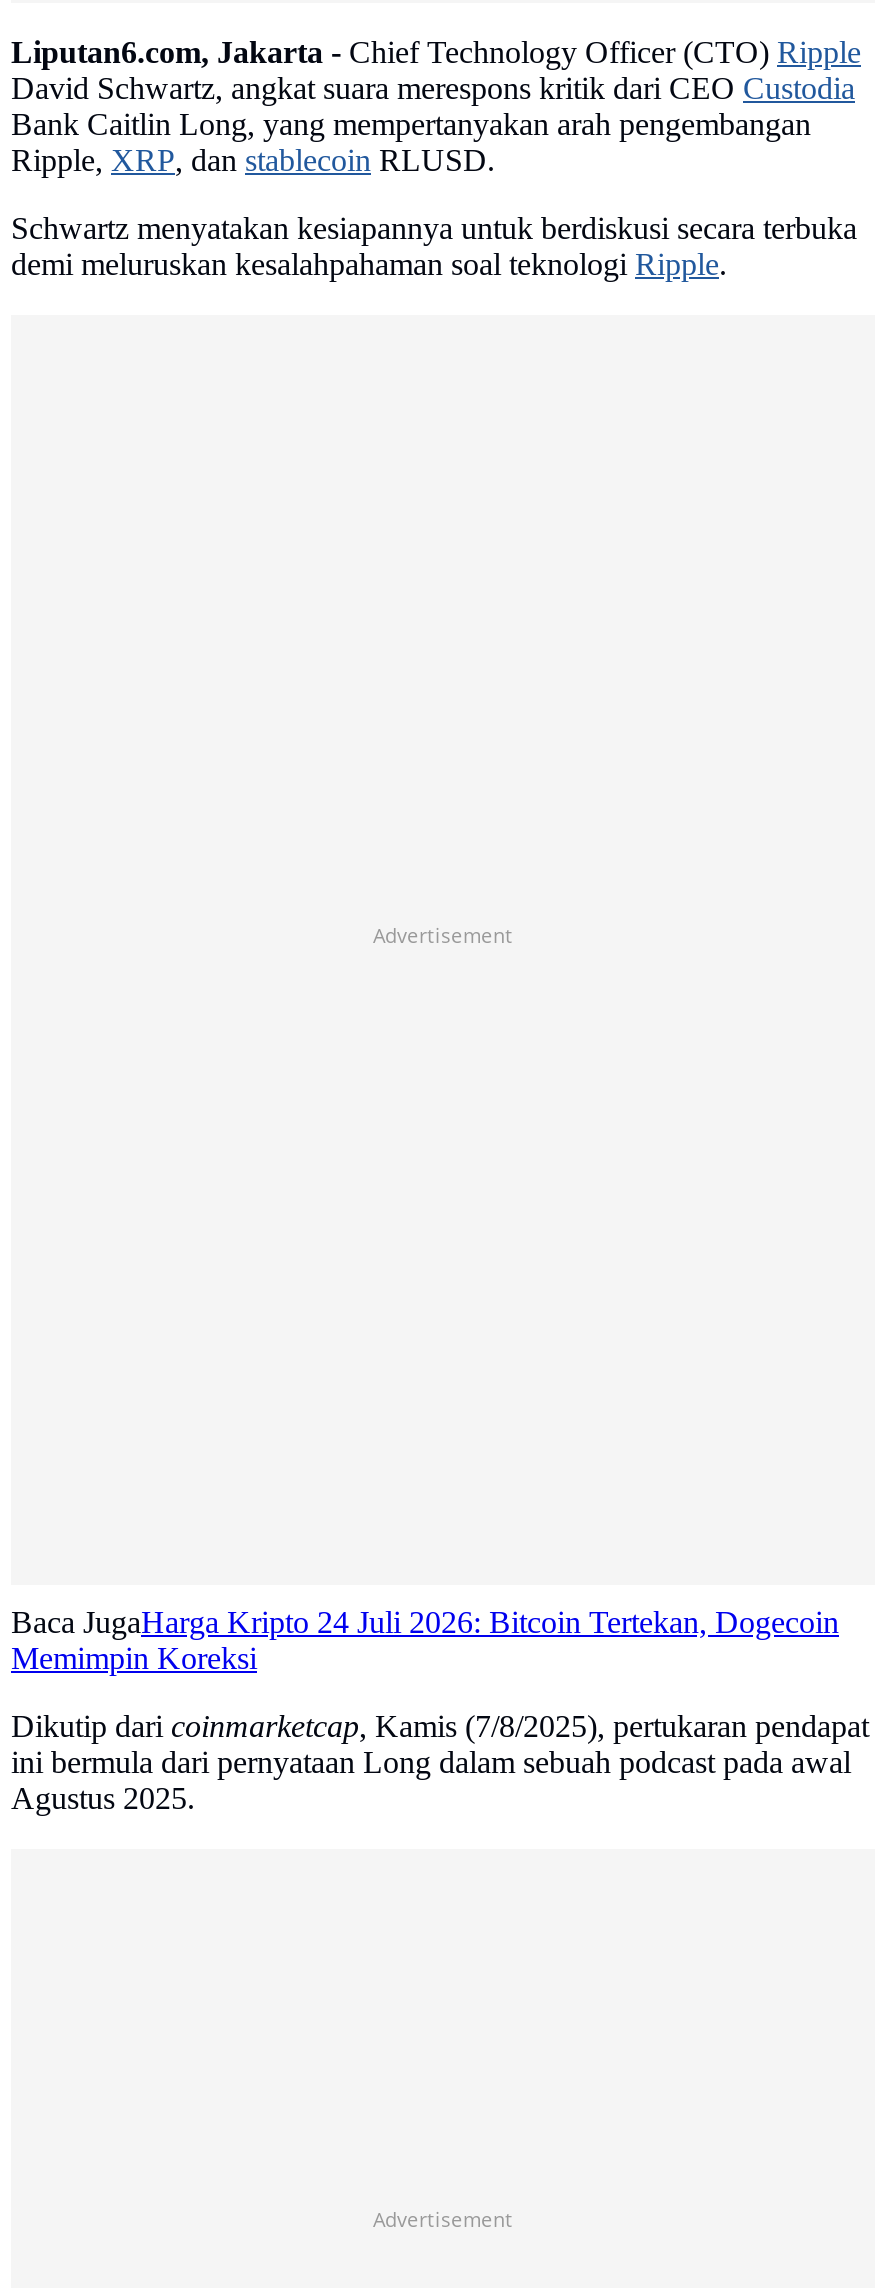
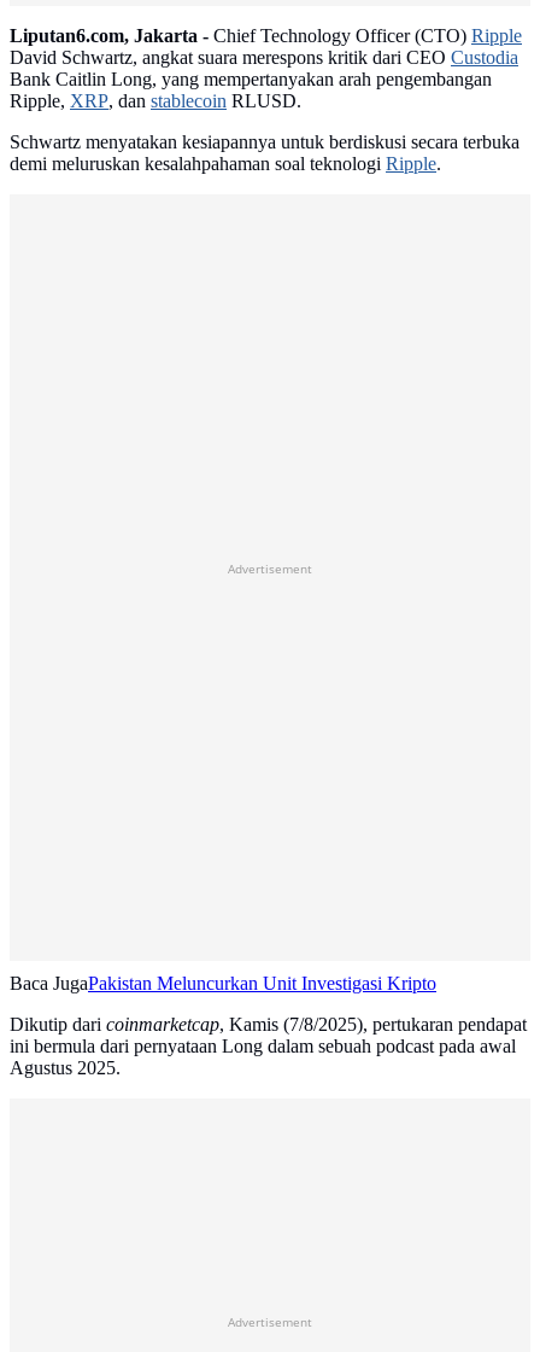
[11,1606,839,1676] Baca JugaHarga Kripto 24 Juli 2026: Bitcoin Tertekan, Dogecoin | Memimpin Koreksi -> [10,974,436,994] Baca JugaPakistan Meluncurkan Unit Investigasi Kripto

